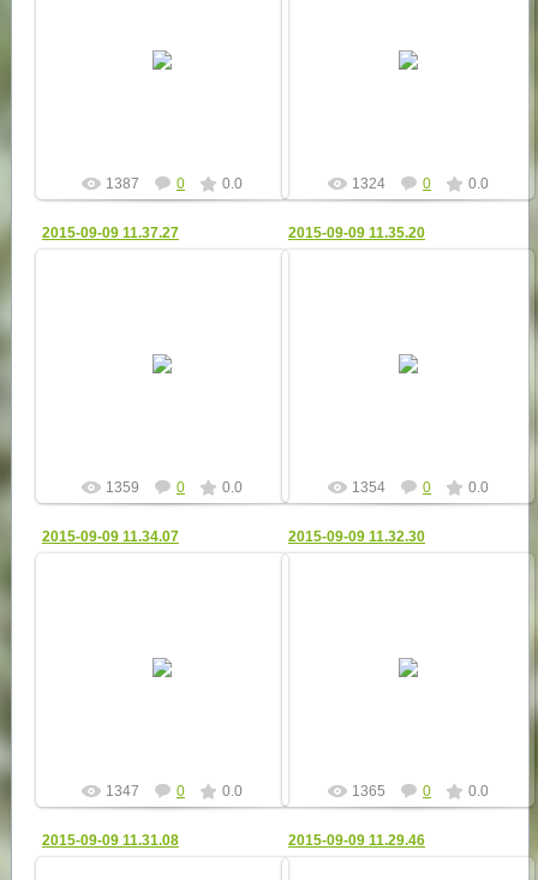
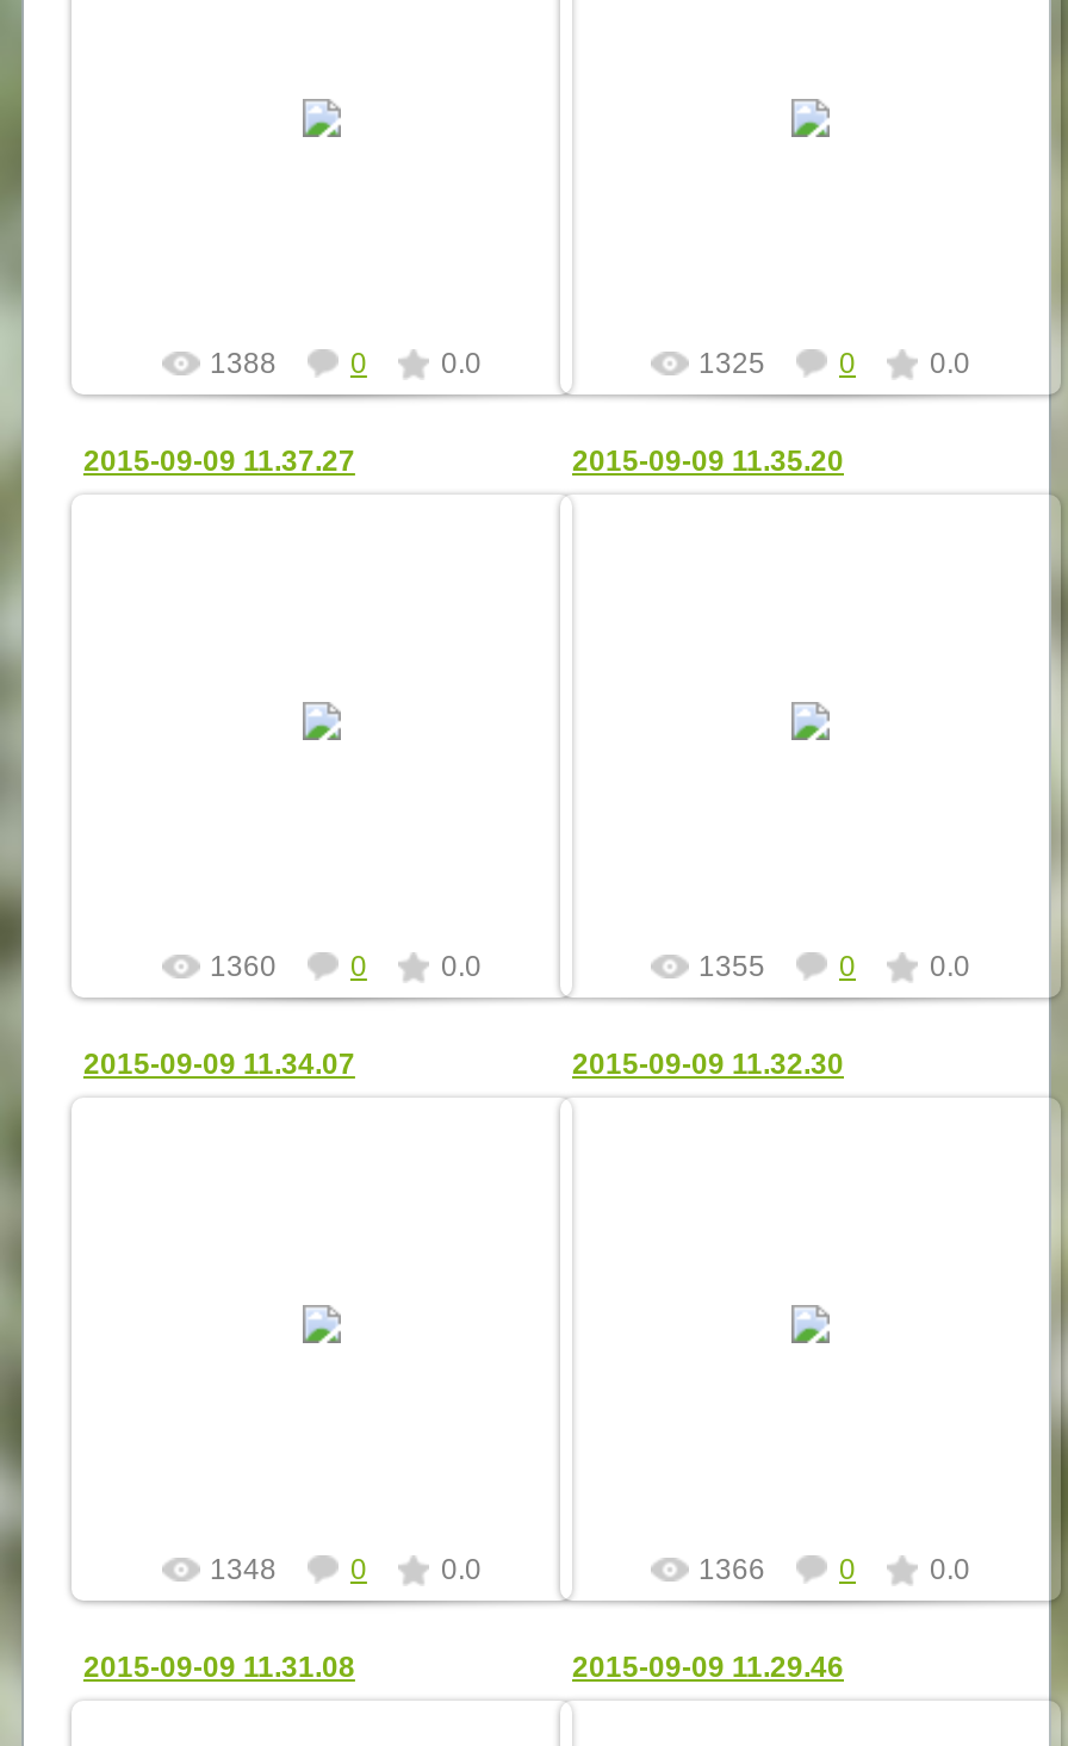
[106,175,139,192] 1387 -> [210,346,277,380] 1388
[352,175,385,192] 1324 -> [698,346,765,380] 1325
[106,479,139,496] 1359 -> [210,949,277,983] 1360
[352,479,385,496] 1354 -> [698,949,765,983] 1355
[106,783,139,799] 1347 -> [210,1552,277,1586] 1348
[352,783,385,799] 1365 -> [698,1552,765,1586] 1366

